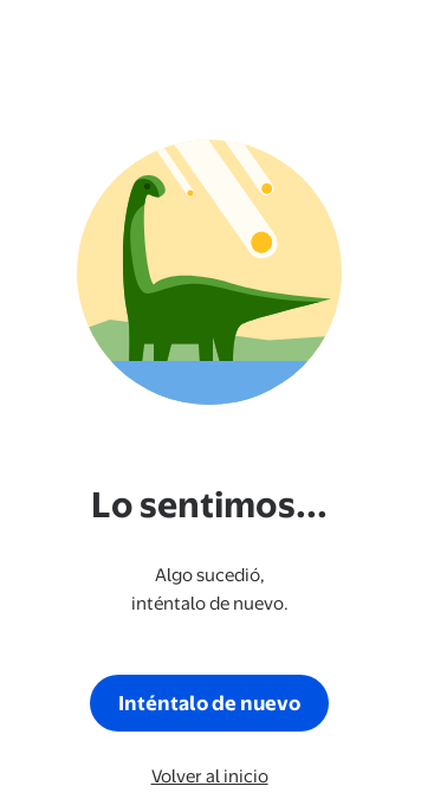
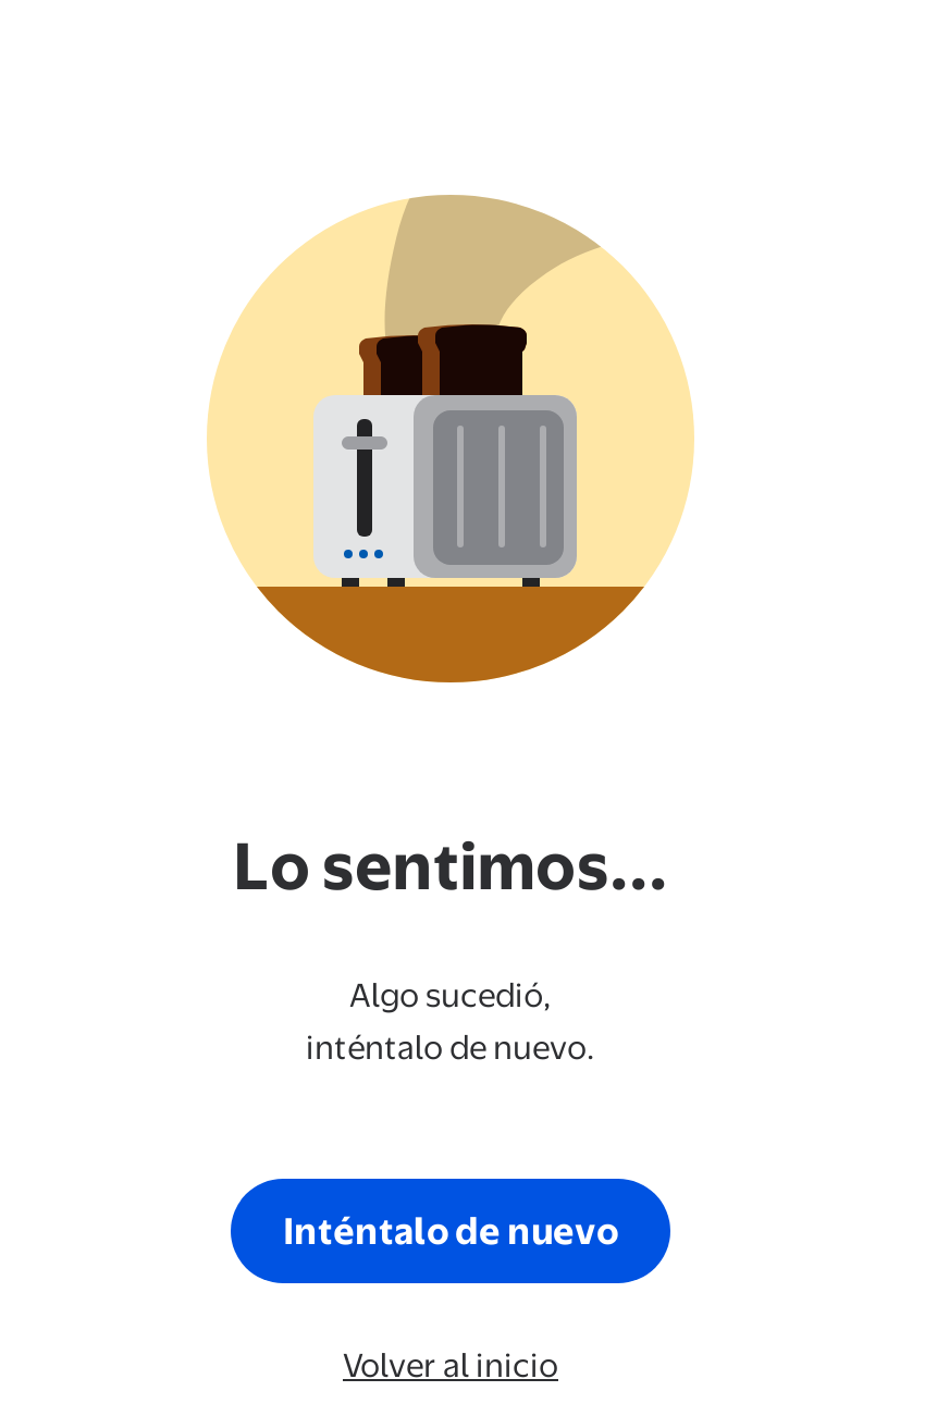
[89,141,330,406] [image] -> [231,195,666,685] [image]

